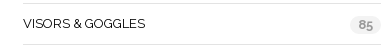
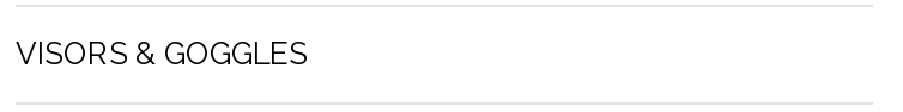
[358,17,373,32] 85 -> none

